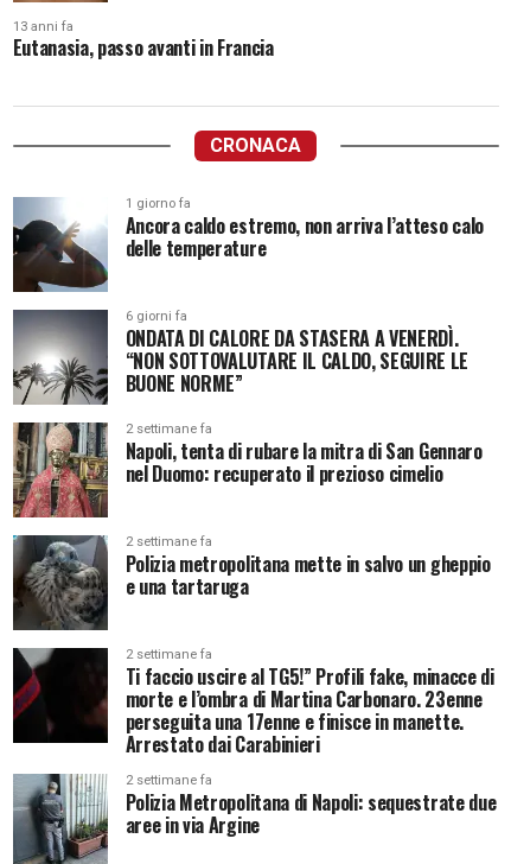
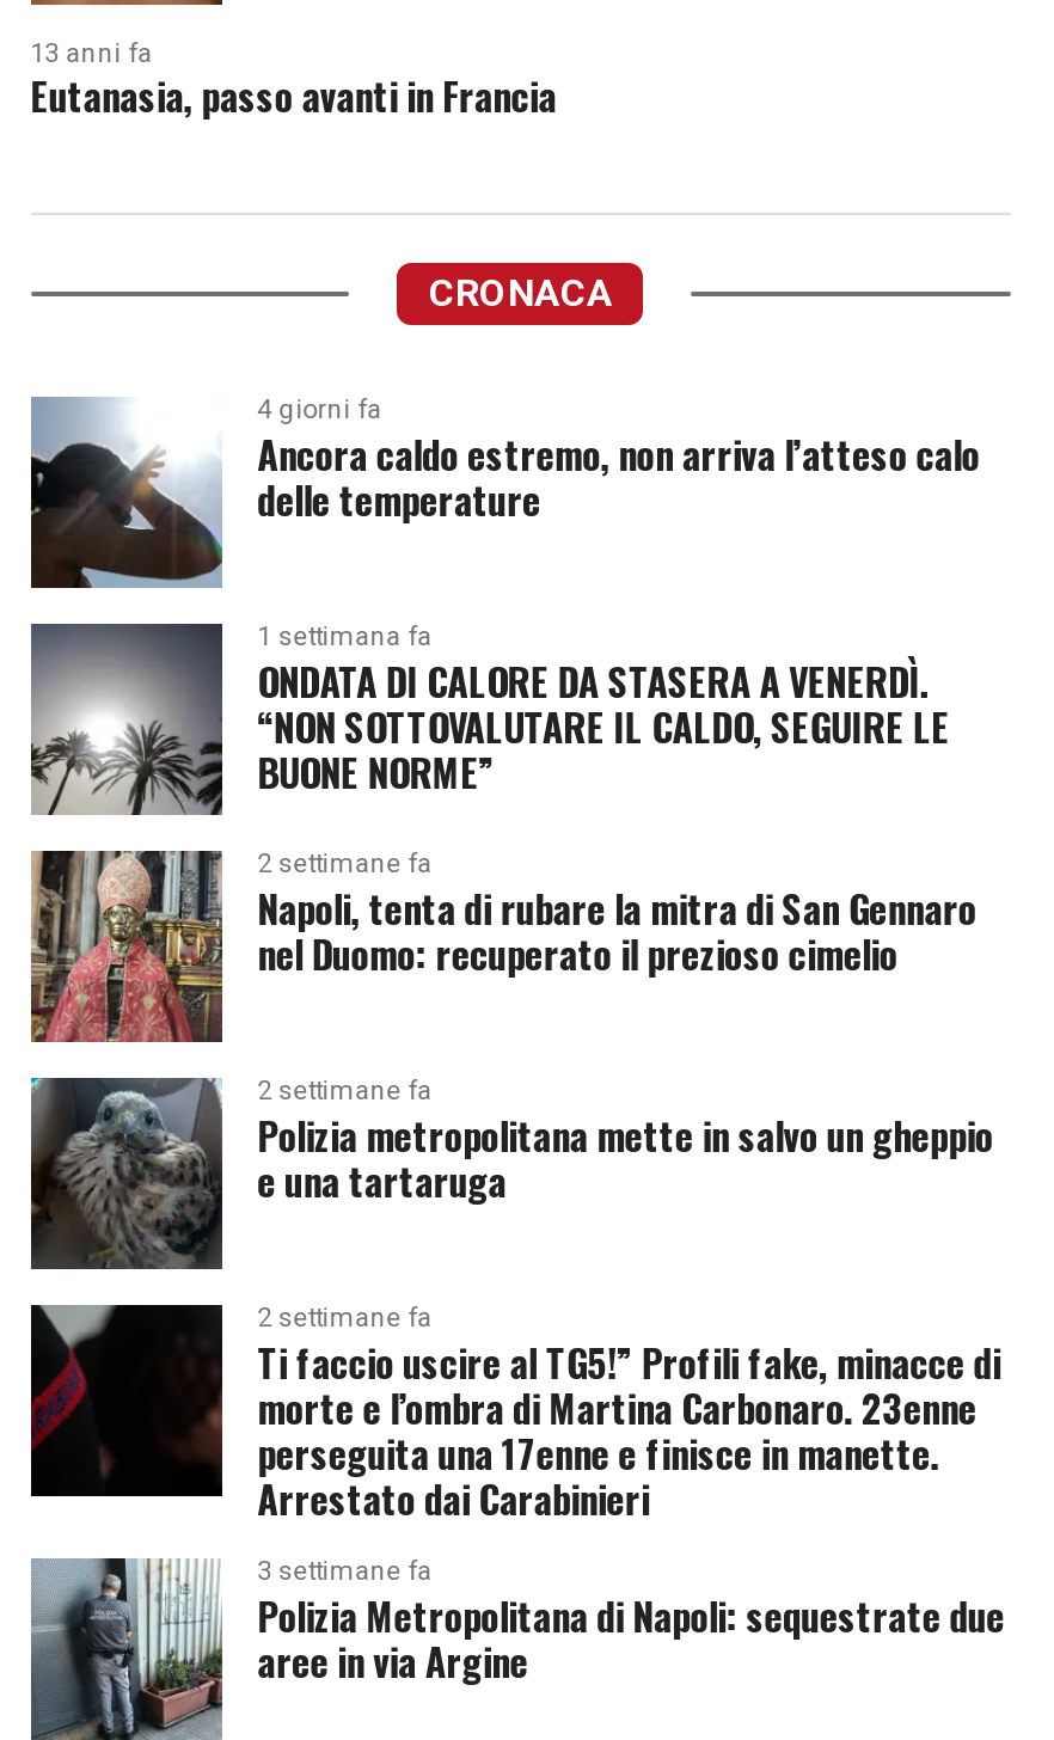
[125,196,191,211] 1 giorno fa -> [257,394,382,425] 4 giorni fa
[125,309,187,324] 6 giorni fa -> [257,621,432,652] 1 settimana fa
[125,773,212,788] 2 settimane fa -> [257,1556,432,1587] 3 settimane fa

